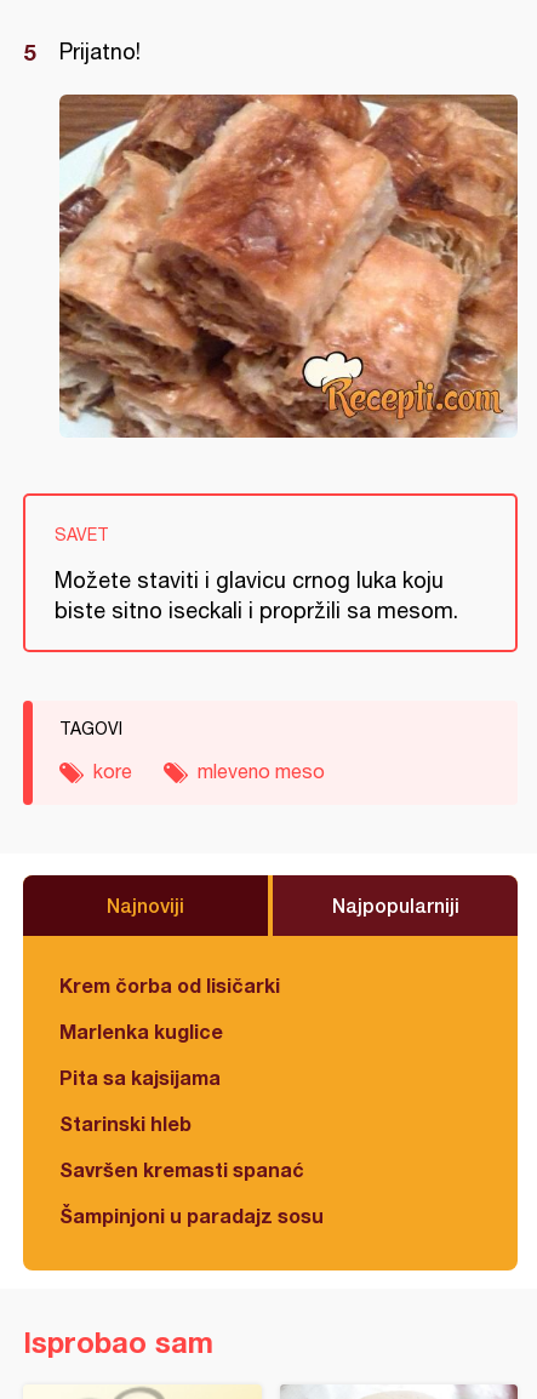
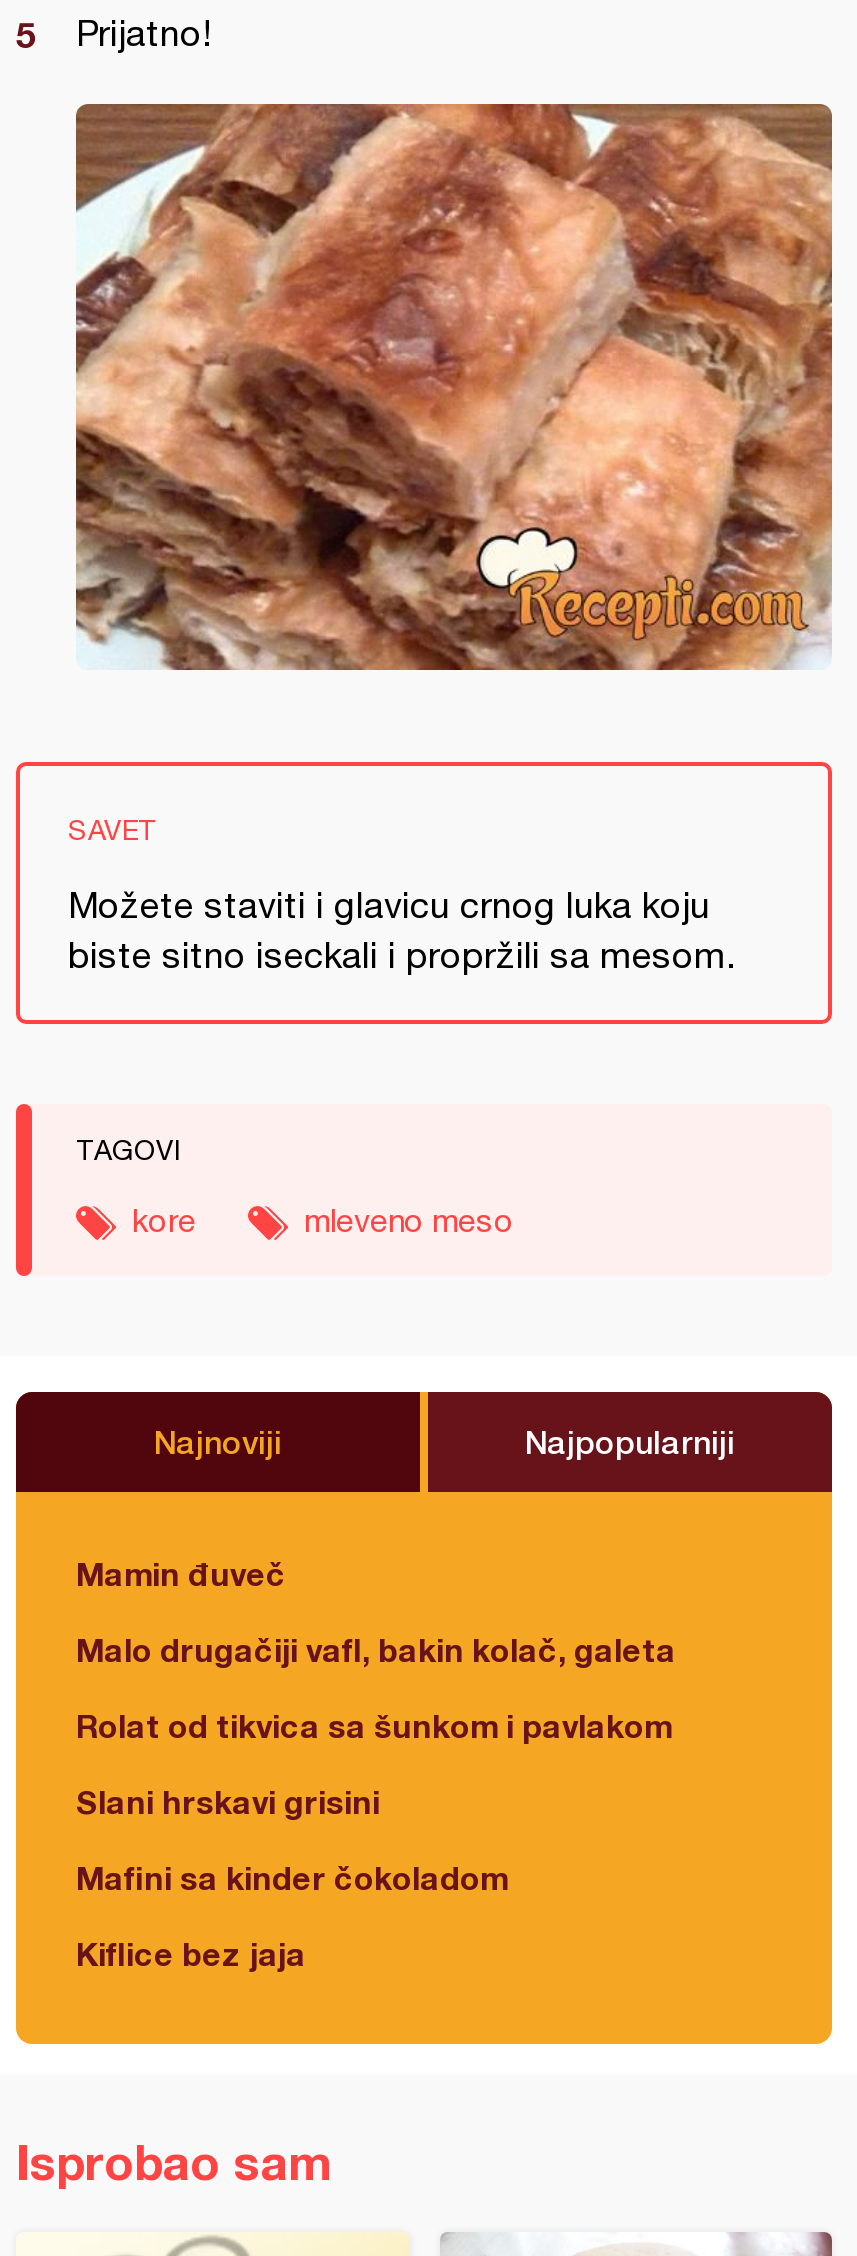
[59,974,280,997] Krem čorba od lisičarki -> [76,1555,286,1593] Mamin đuveč
[59,1020,223,1043] Marlenka kuglice -> [76,1631,676,1669] Malo drugačiji vafl, bakin kolač, galeta
[59,1066,221,1089] Pita sa kajsijama -> [76,1707,672,1745] Rolat od tikvica sa šunkom i pavlakom
[59,1112,192,1135] Starinski hleb -> [76,1783,380,1821] Slani hrskavi grisini
[59,1158,304,1181] Savršen kremasti spanać -> [76,1859,508,1897] Mafini sa kinder čokoladom
[59,1204,324,1227] Šampinjoni u paradajz sosu -> [76,1935,306,1973] Kiflice bez jaja

